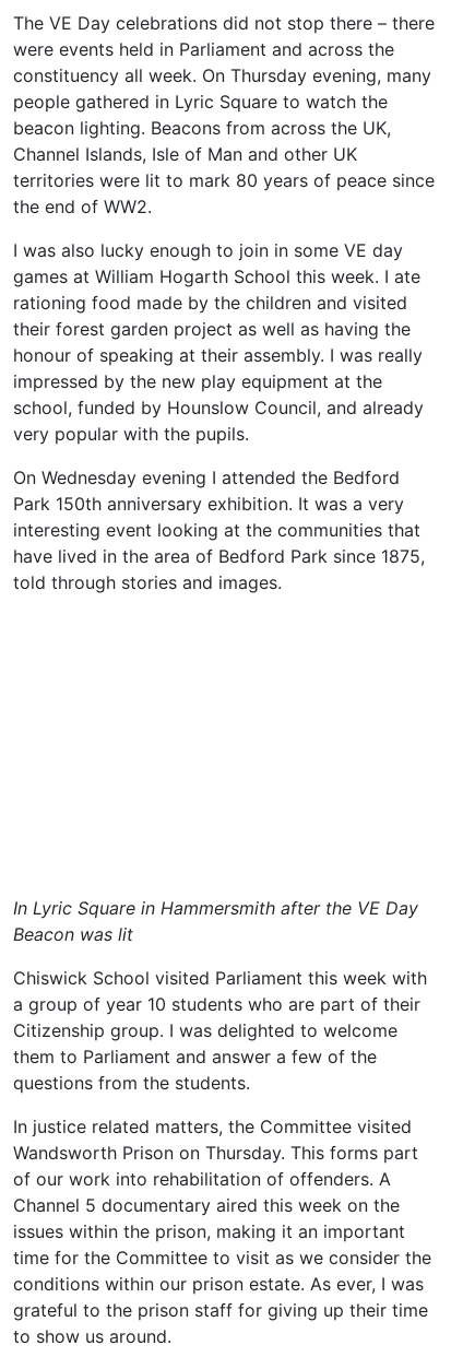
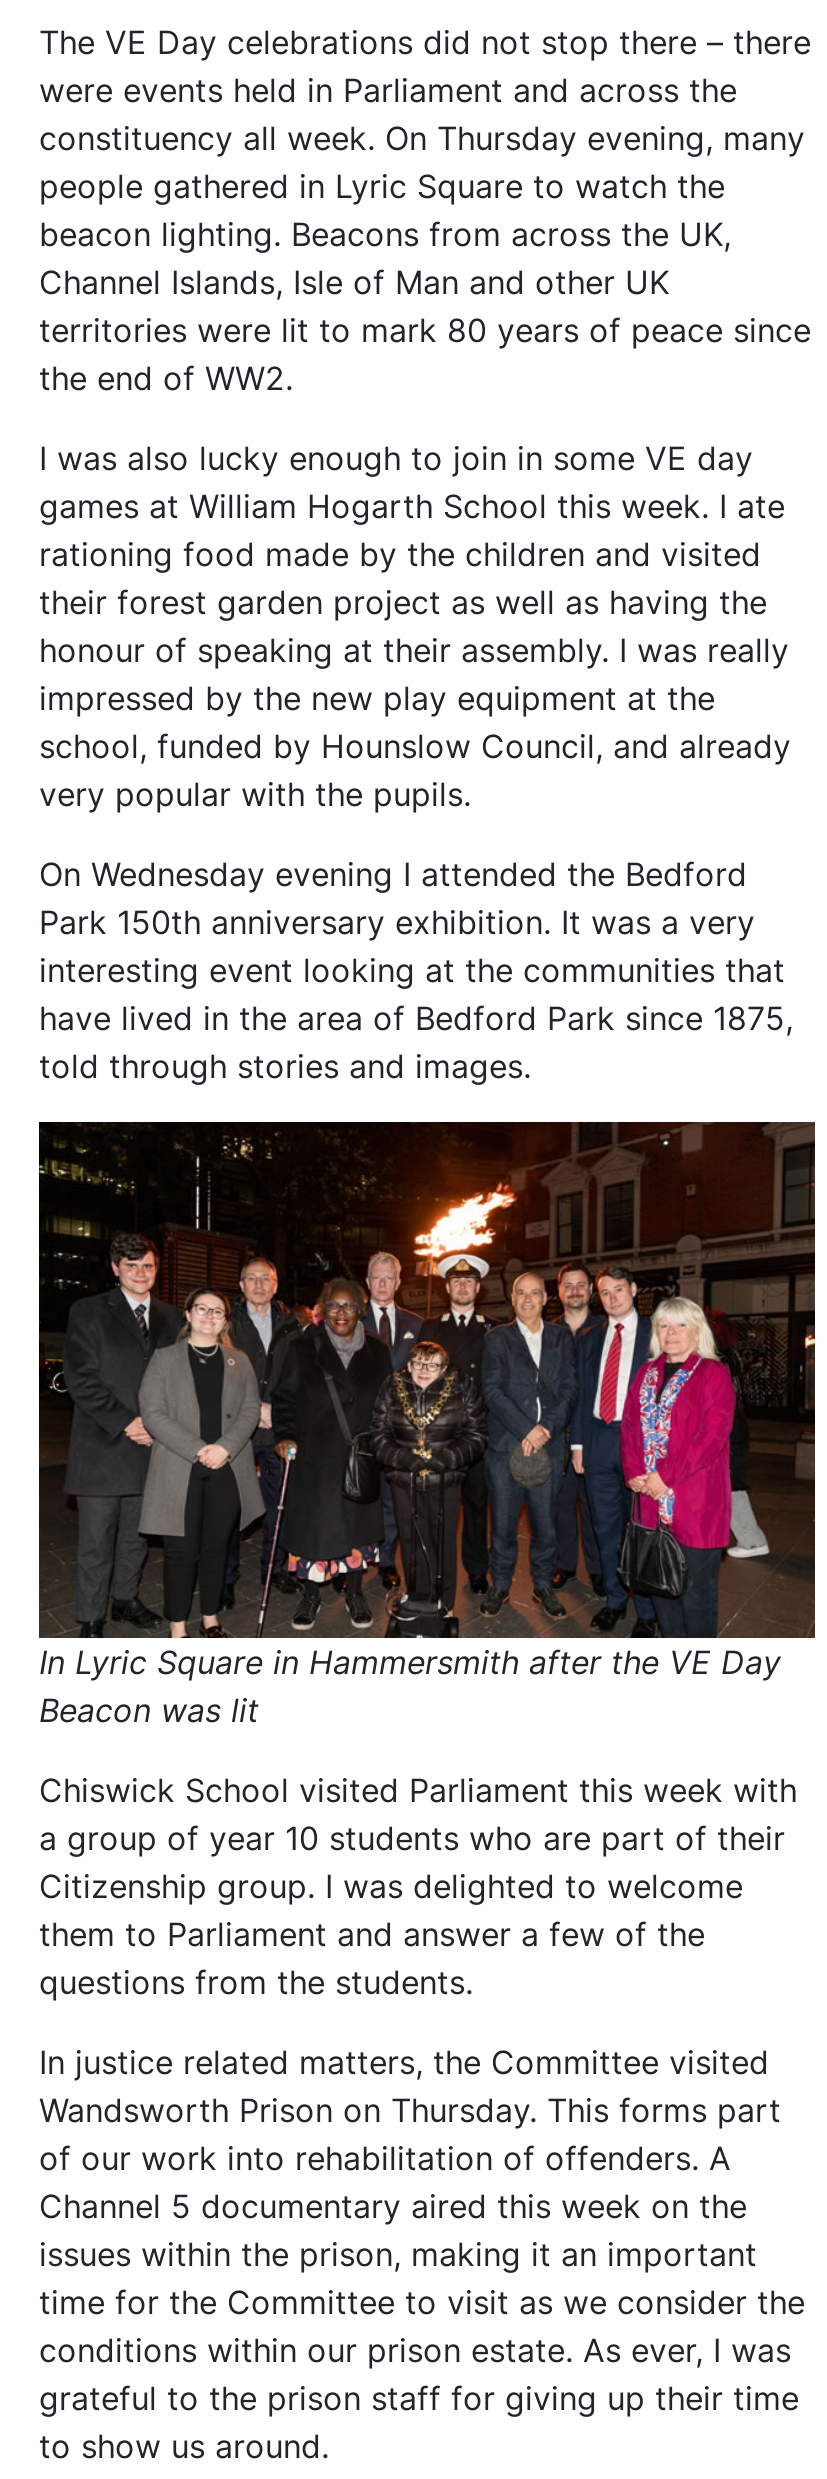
none -> [37,1120,817,1640] [image]

